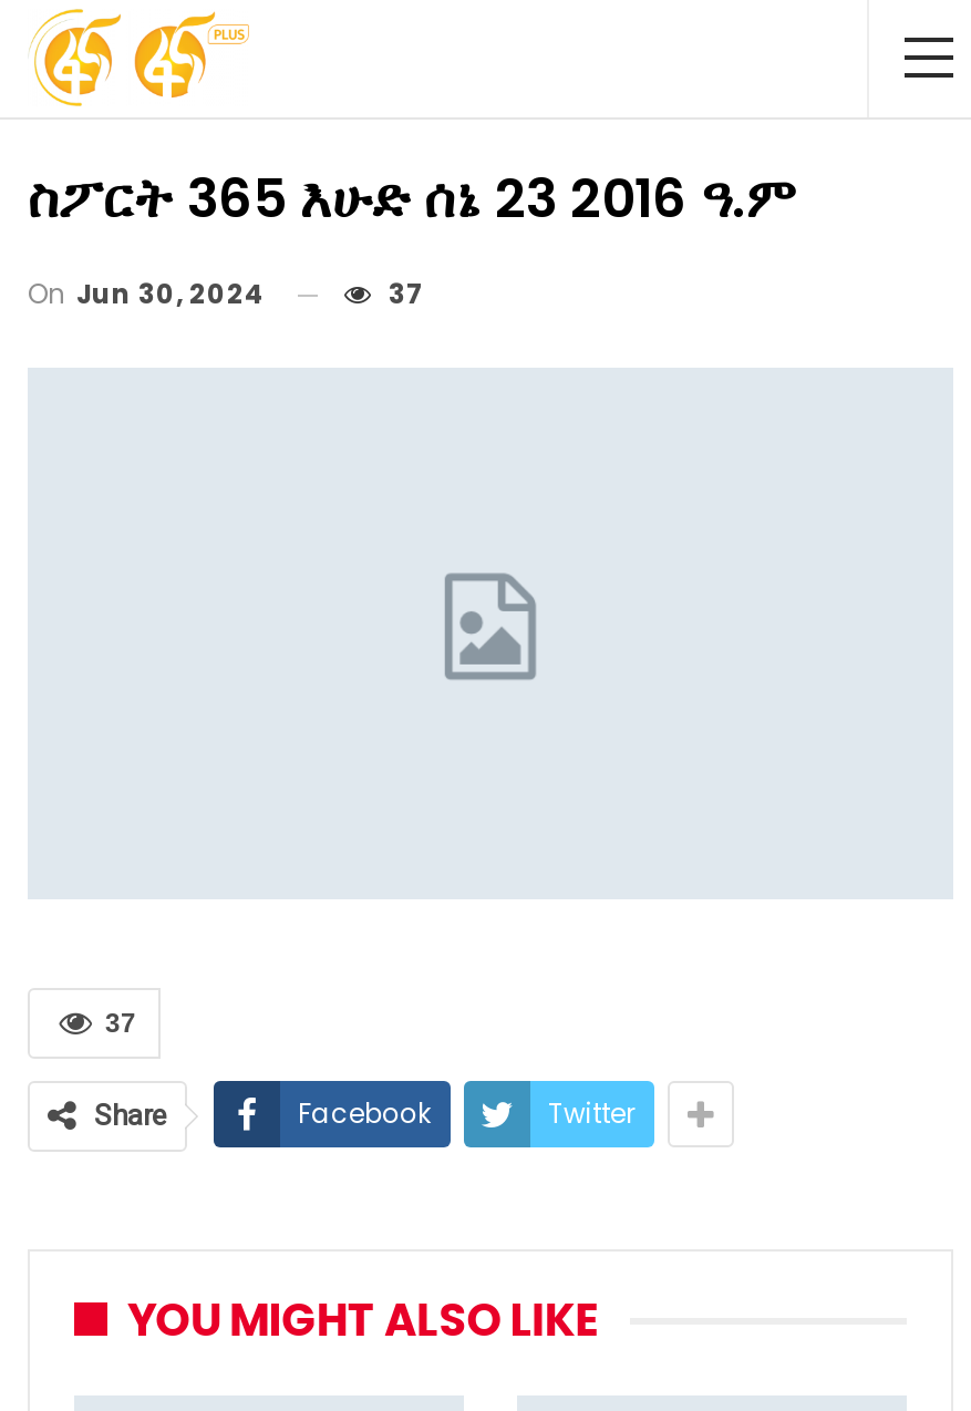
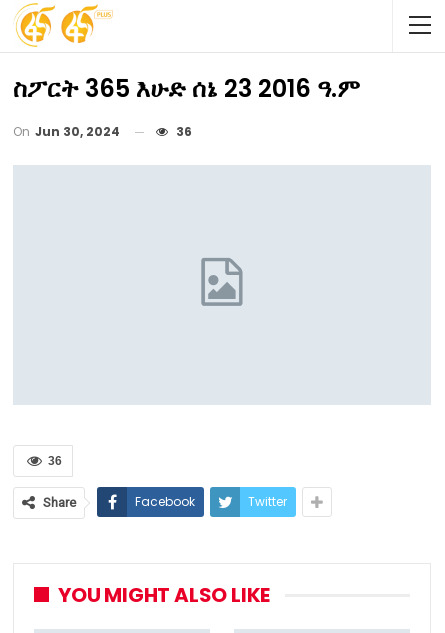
[389,275,424,312] 37 -> [176,123,192,140] 36
[105,1007,136,1038] 37 -> [48,454,62,468] 36

